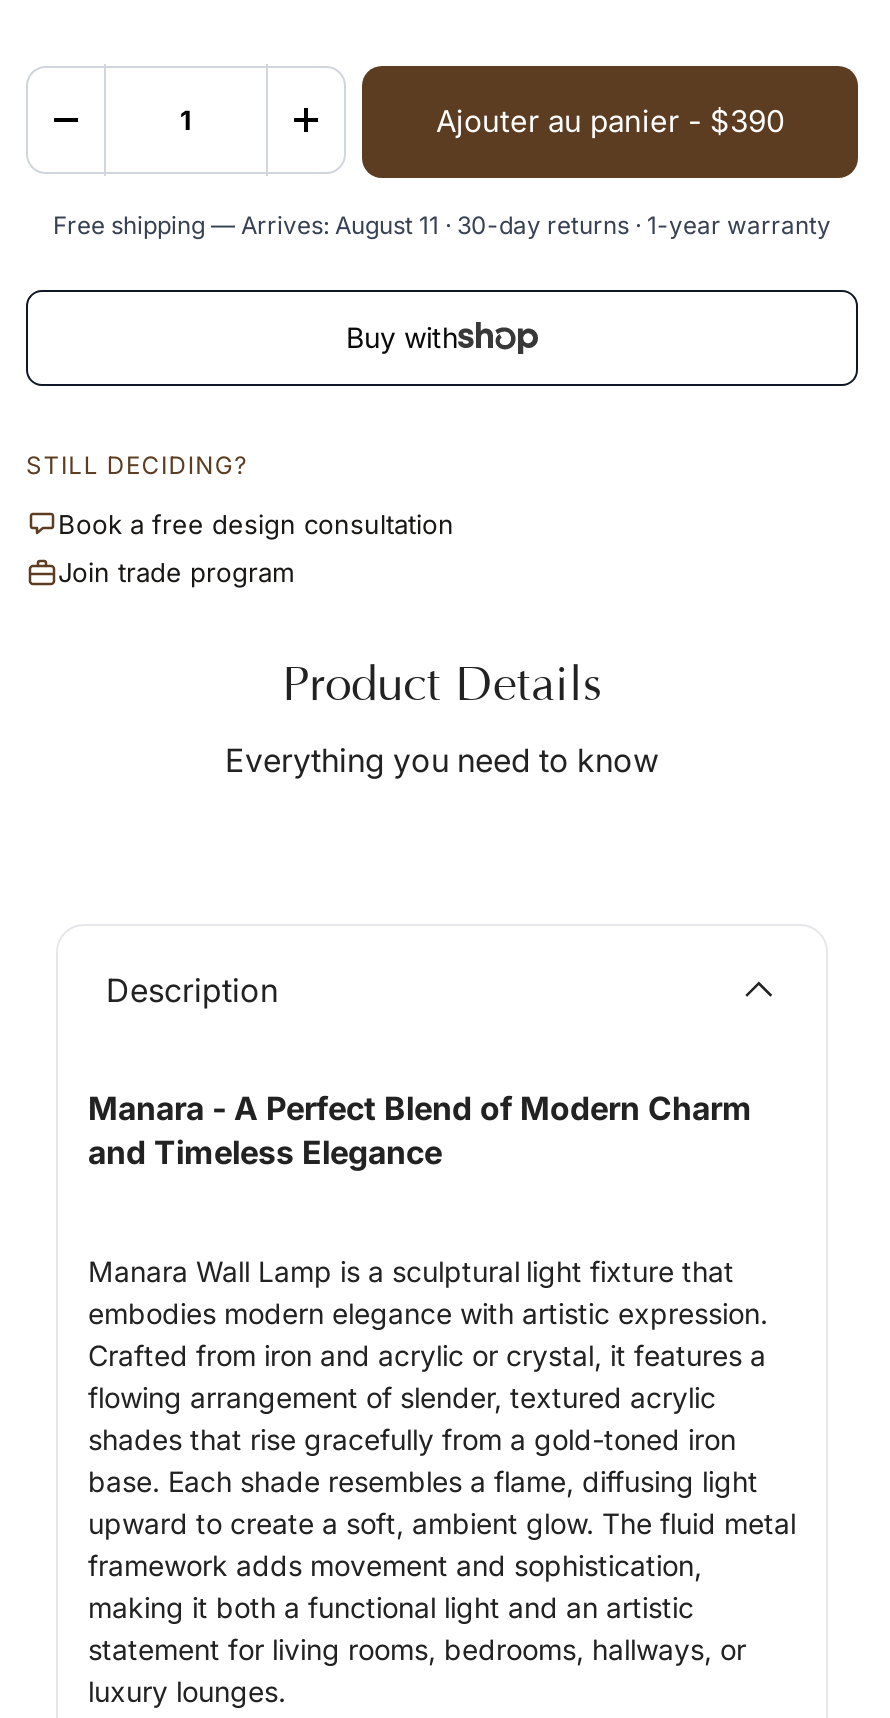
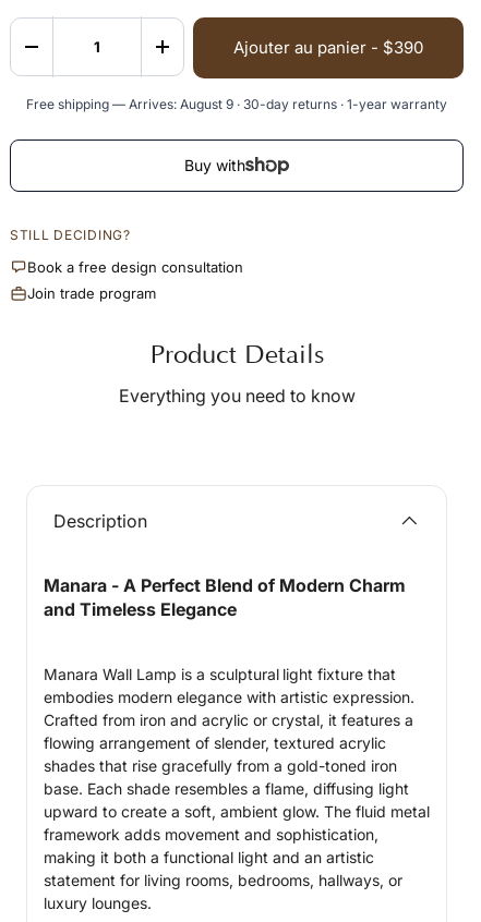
[53,210,831,240] Free shipping — Arrives: August 11 · 30-day returns · 1-year warranty -> [26,96,447,112] Free shipping — Arrives: August 9 · 30-day returns · 1-year warranty

